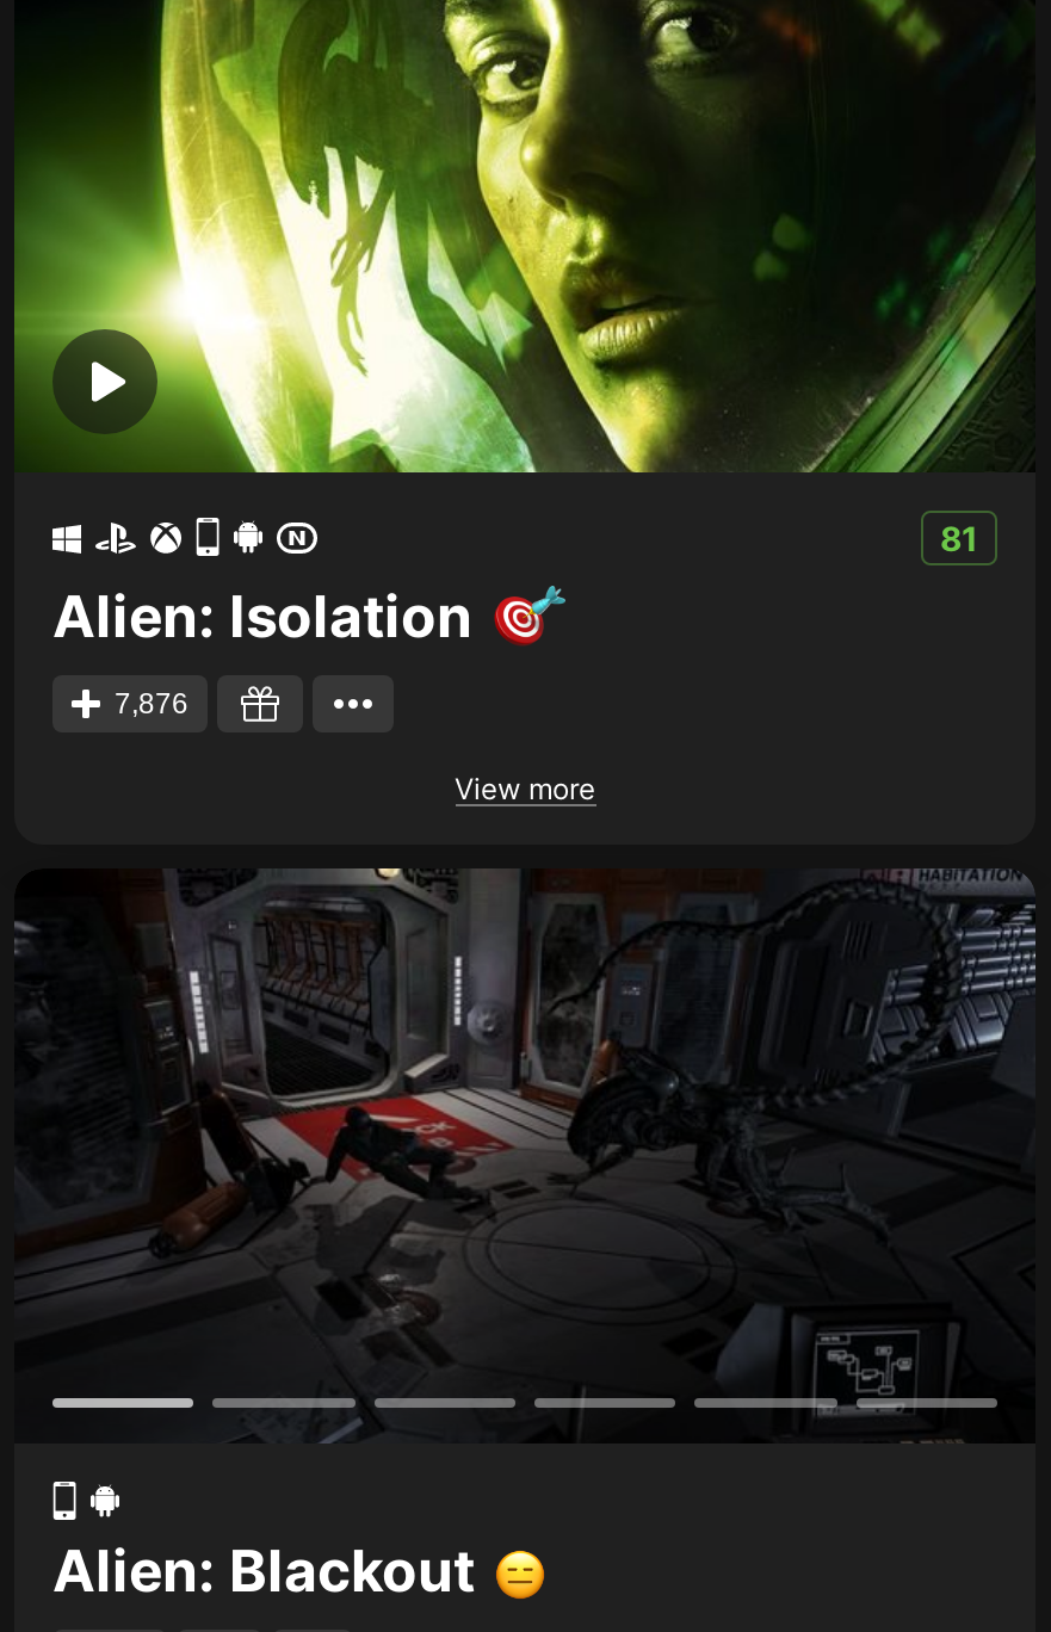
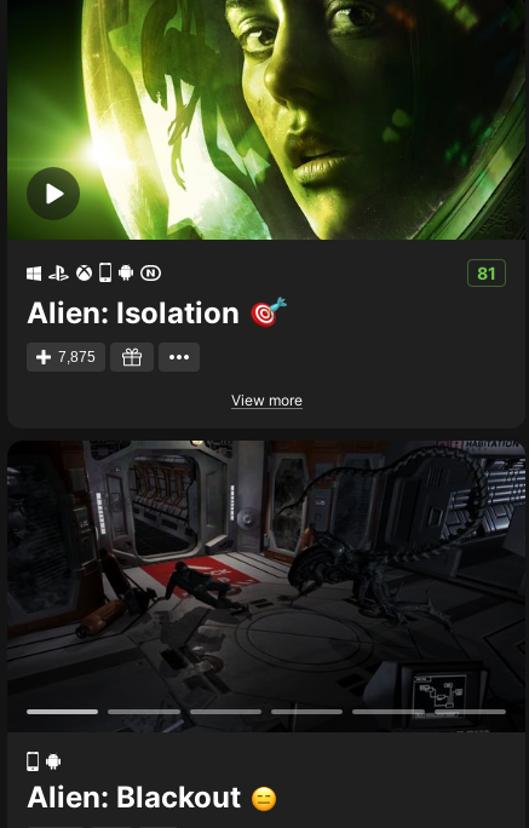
[115,687,188,720] 7,876 -> [58,348,96,365] 7,875

